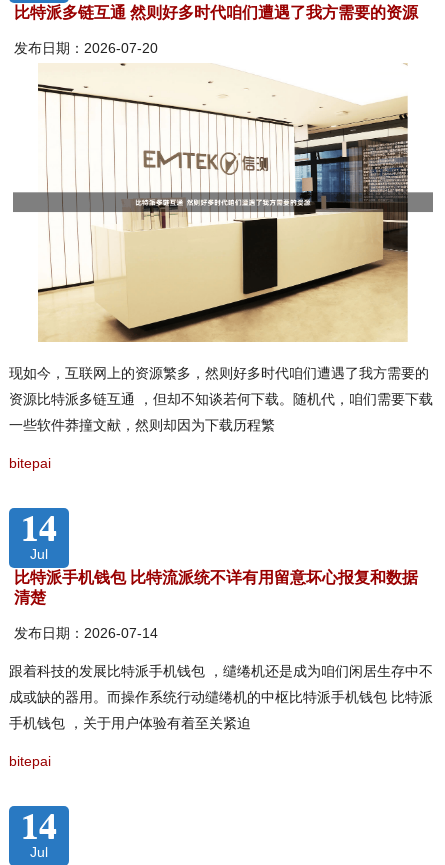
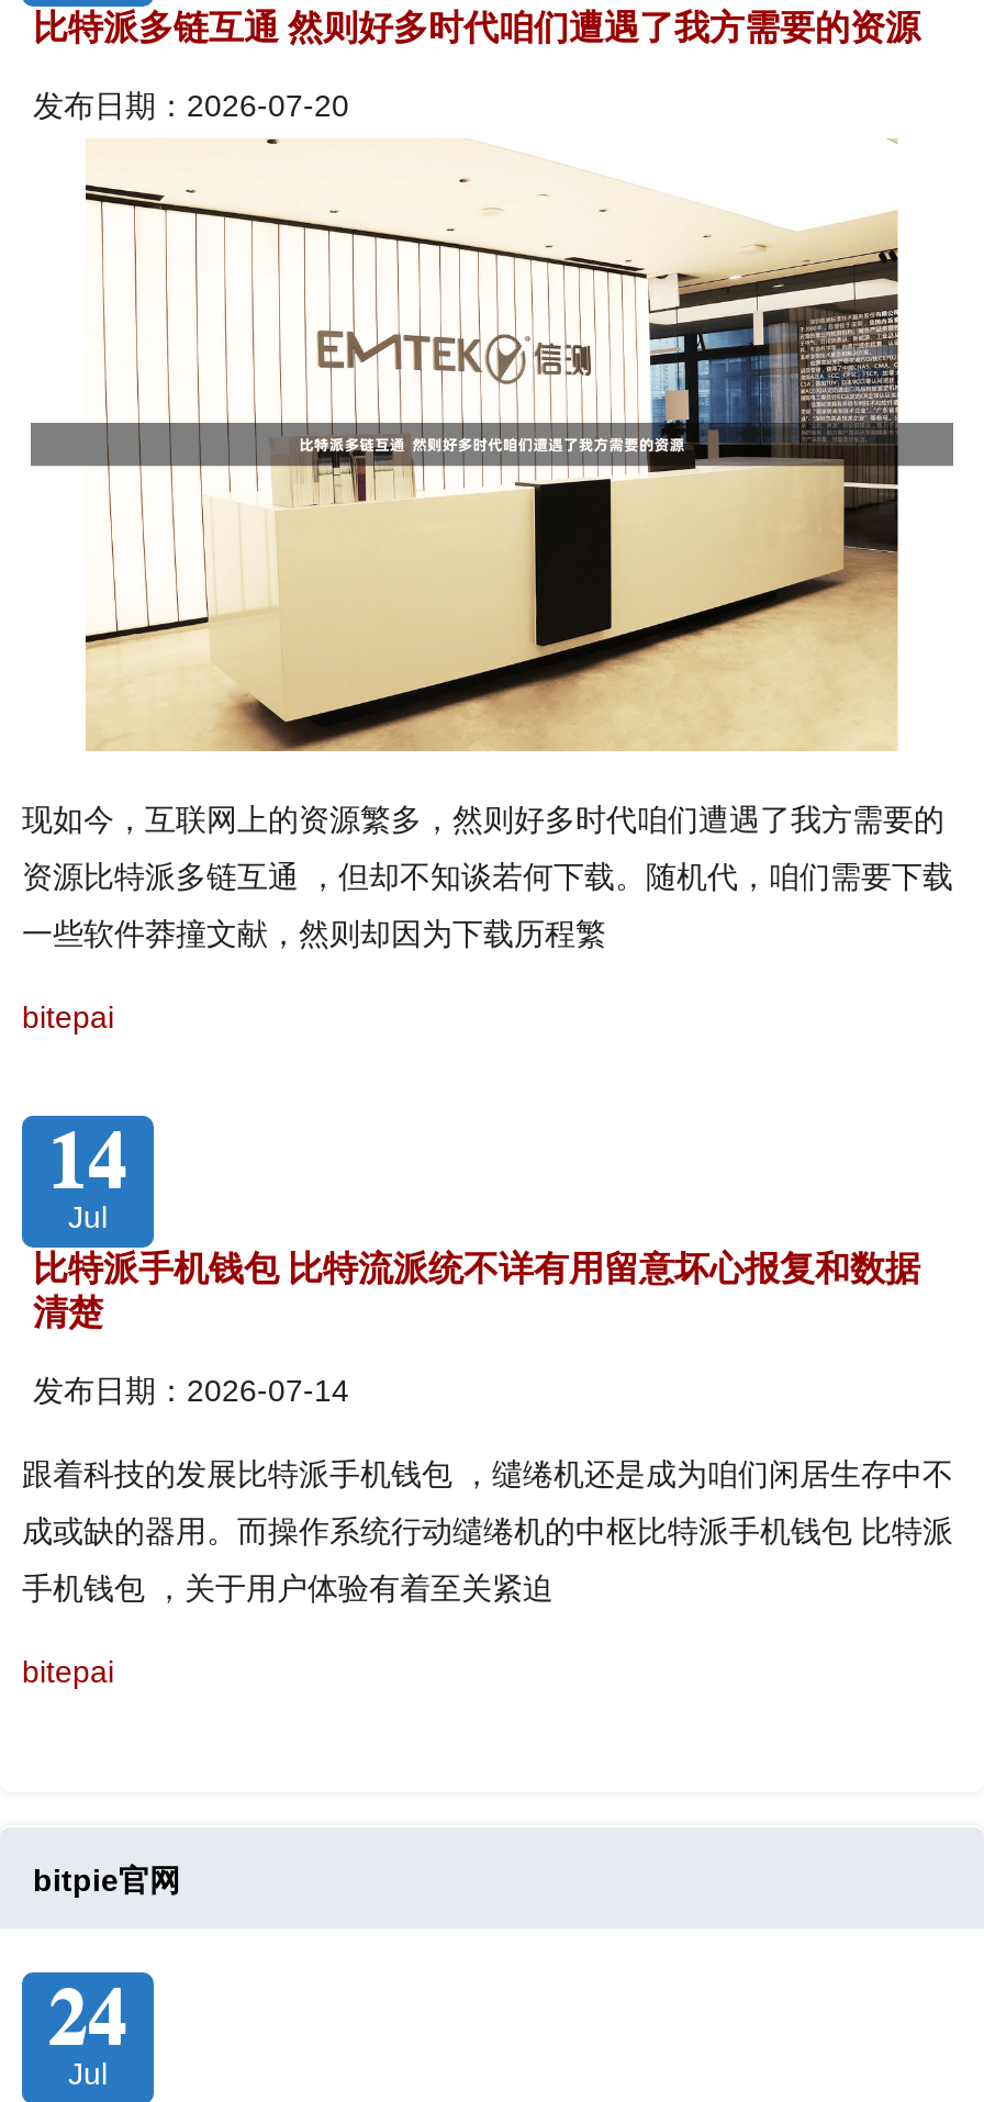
[21,798,57,850] 14 -> [33,1863,180,2069] bitpie官网 | 24

